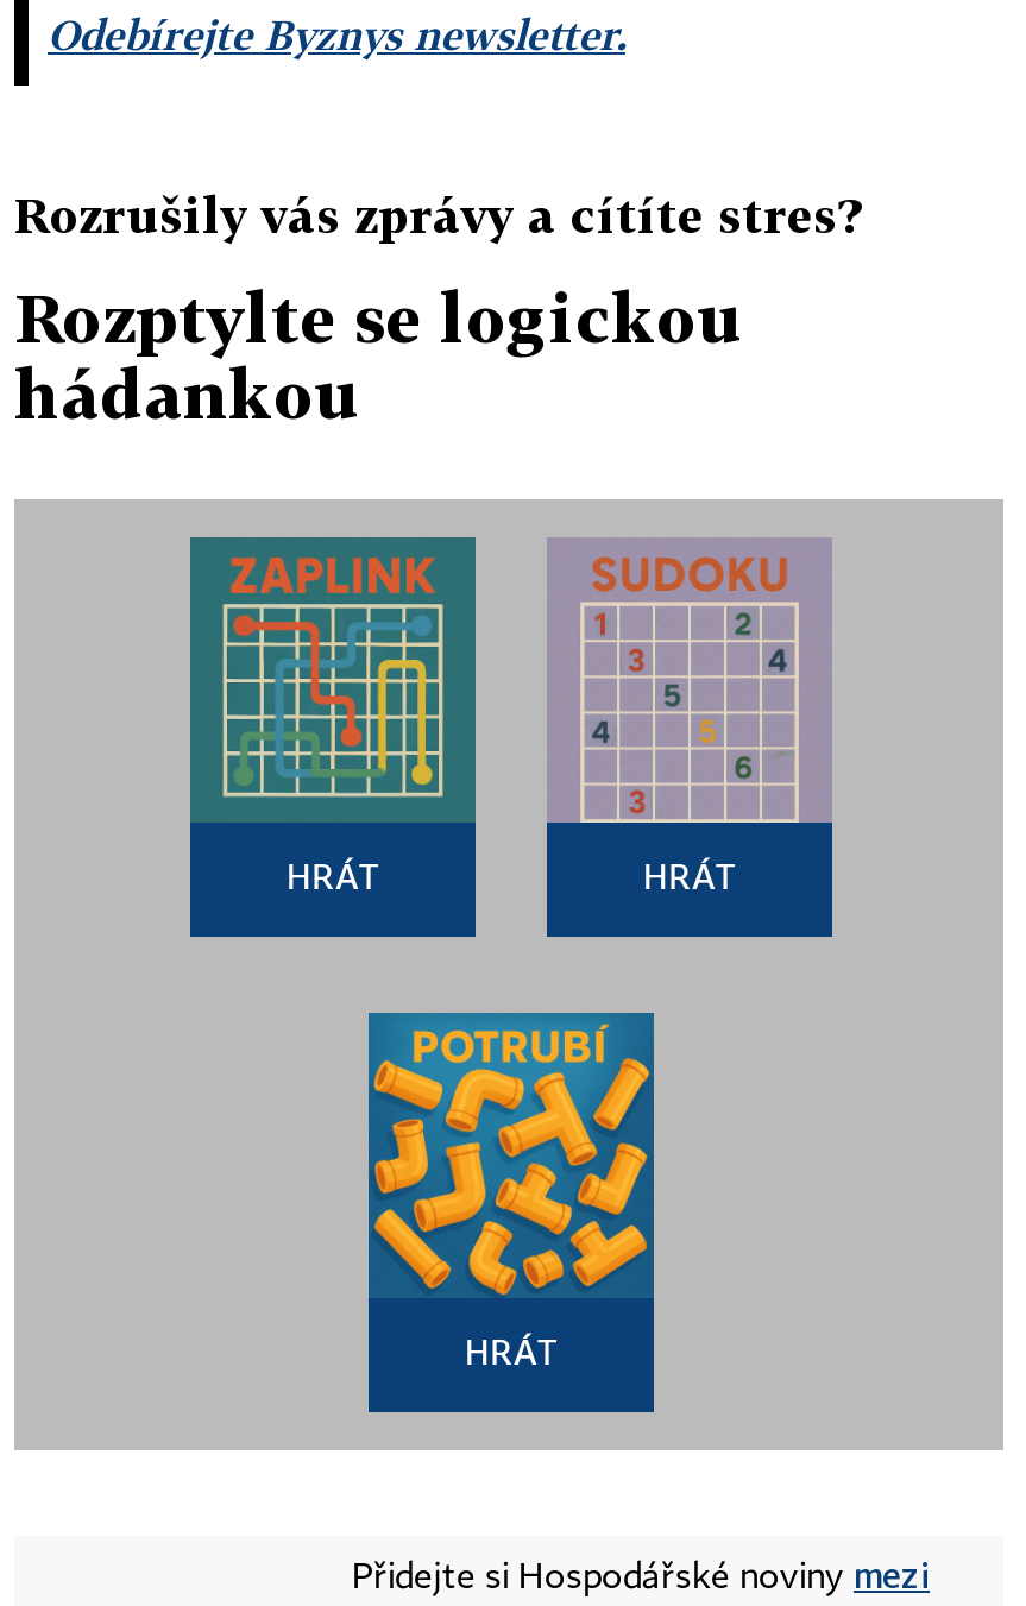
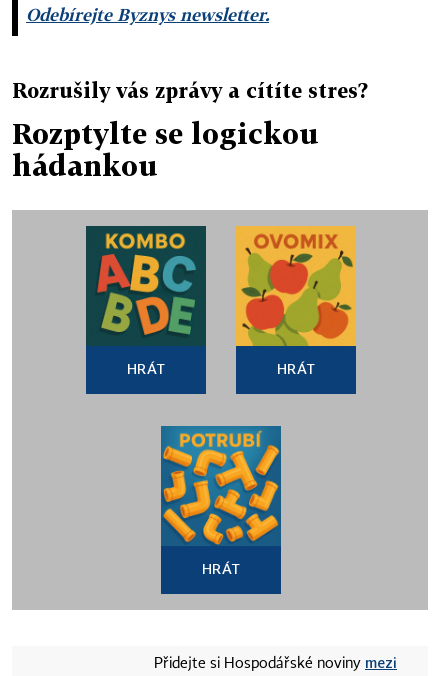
[190,537,476,823] [image] -> [87,227,205,346] [image]
[547,537,832,825] [image] -> [235,225,357,347] [image]

